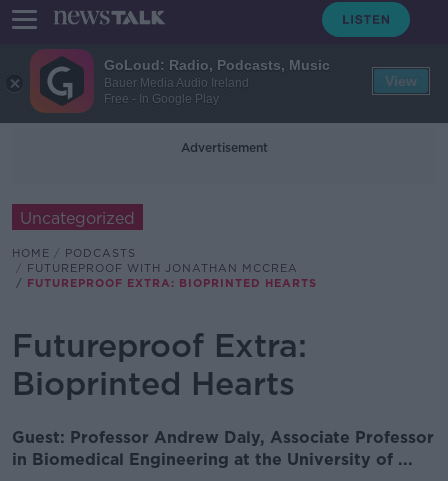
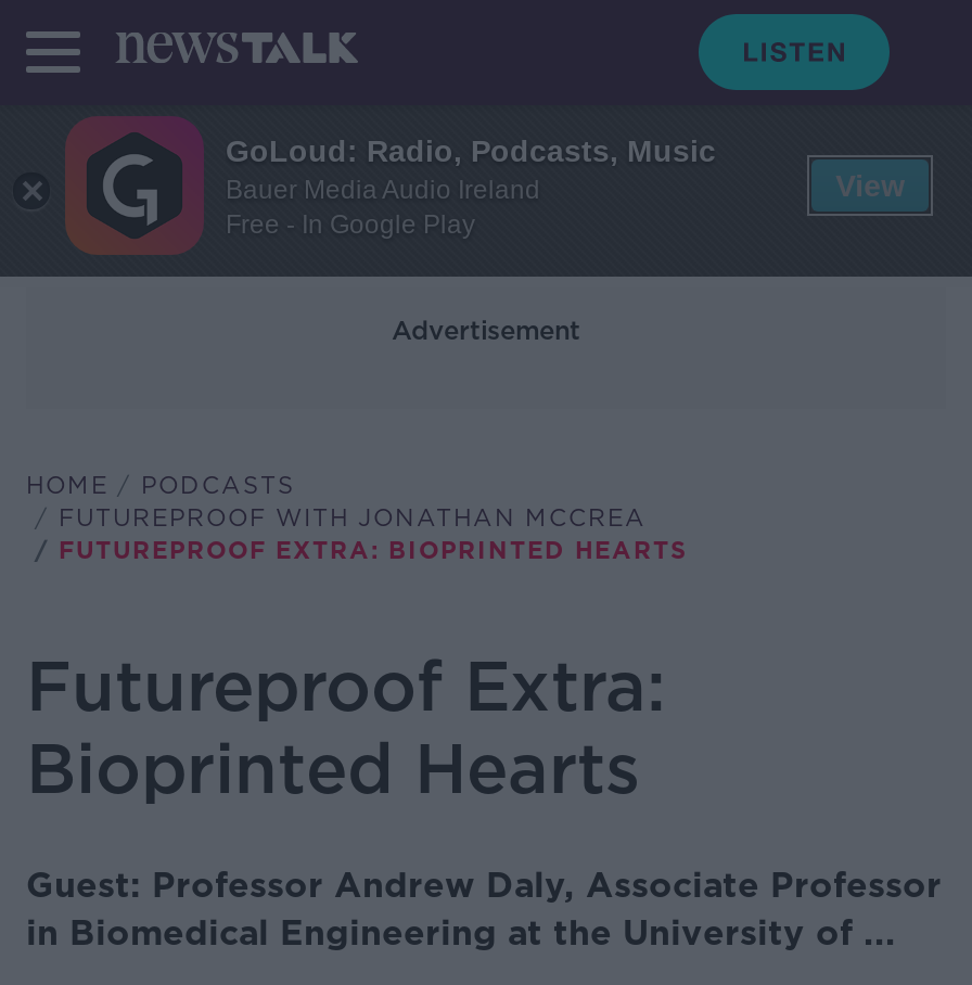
[20,209,135,228] Uncategorized -> none

